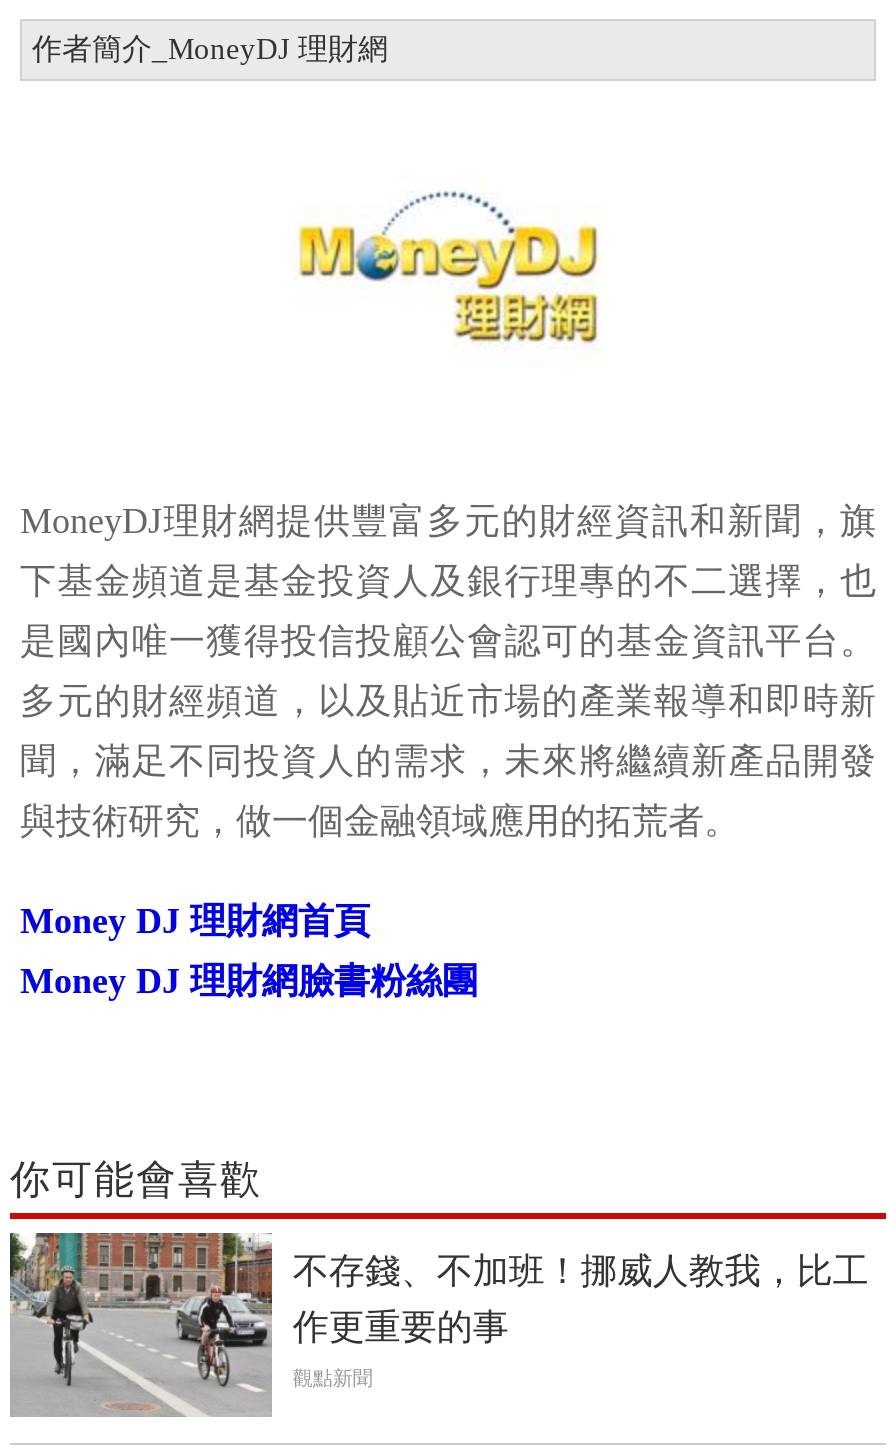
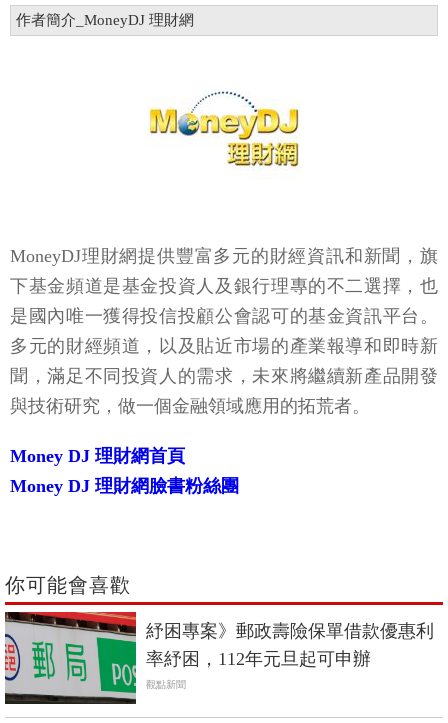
[8,1231,869,1417] [image] | 不存錢、不加班！挪威人教我，比工 | 作更重要的事 -> [4,611,434,705] [image] | 紓困專案》郵政壽險保單借款優惠利 | 率紓困，112年元旦起可申辦

